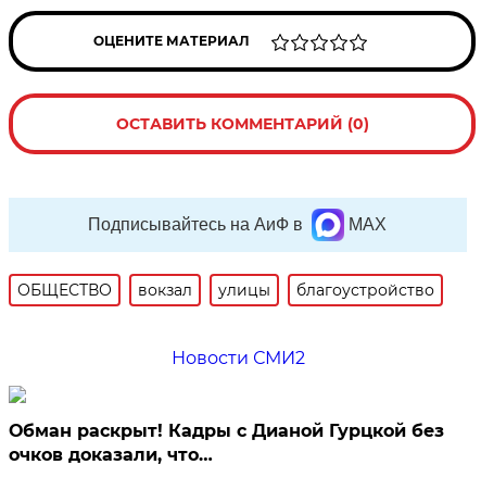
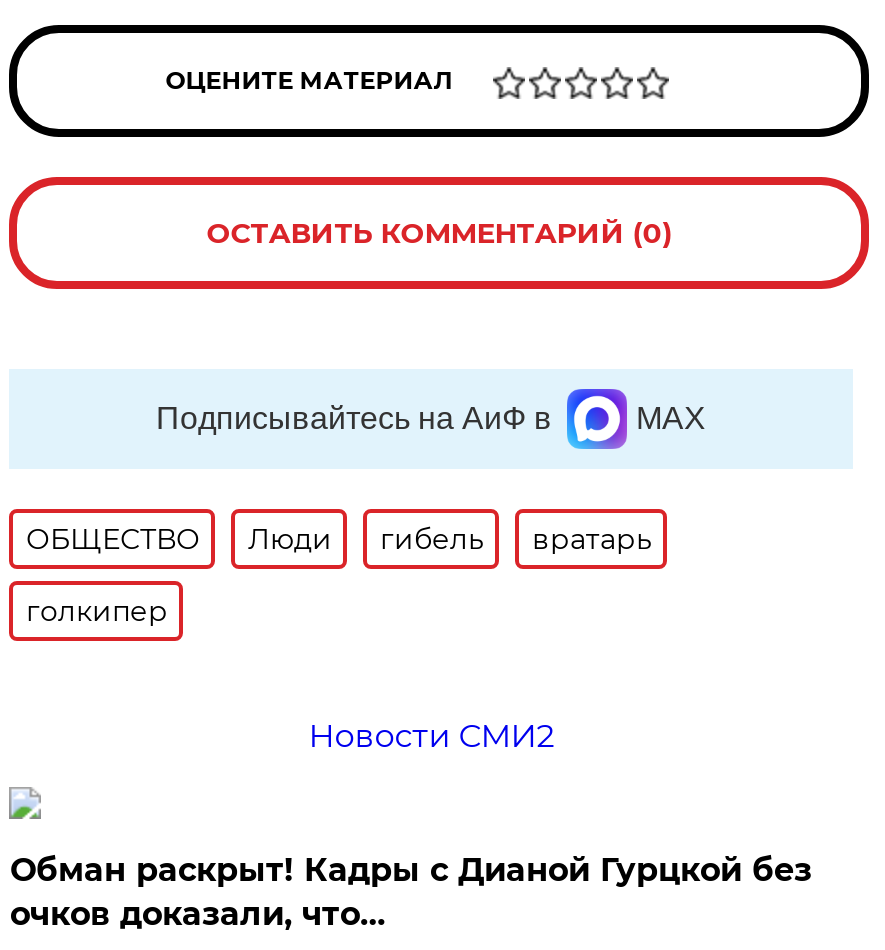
[138,280,435,300] вокзал | улицы | благоустройство -> [26,521,652,629] Люди | гибель | вратарь | голкипер

